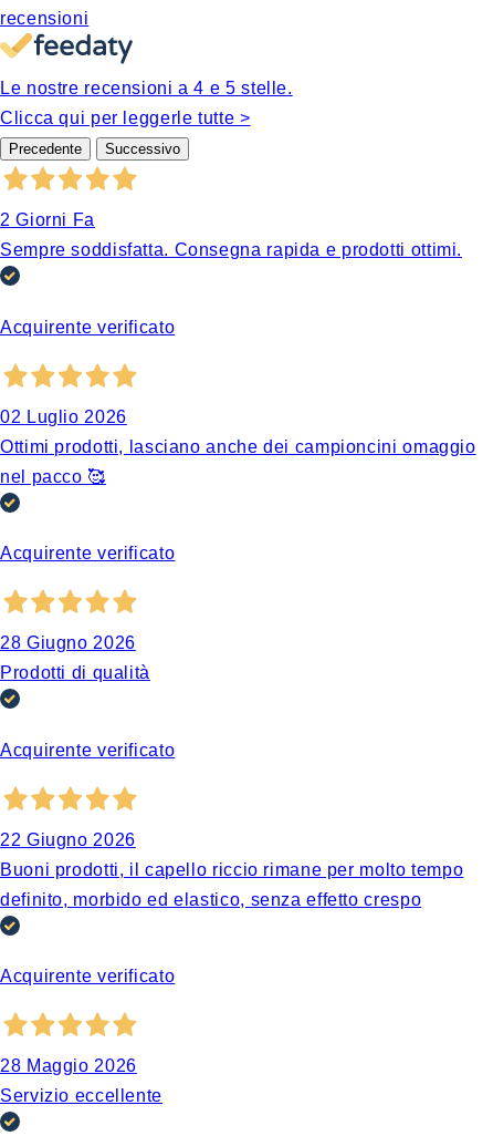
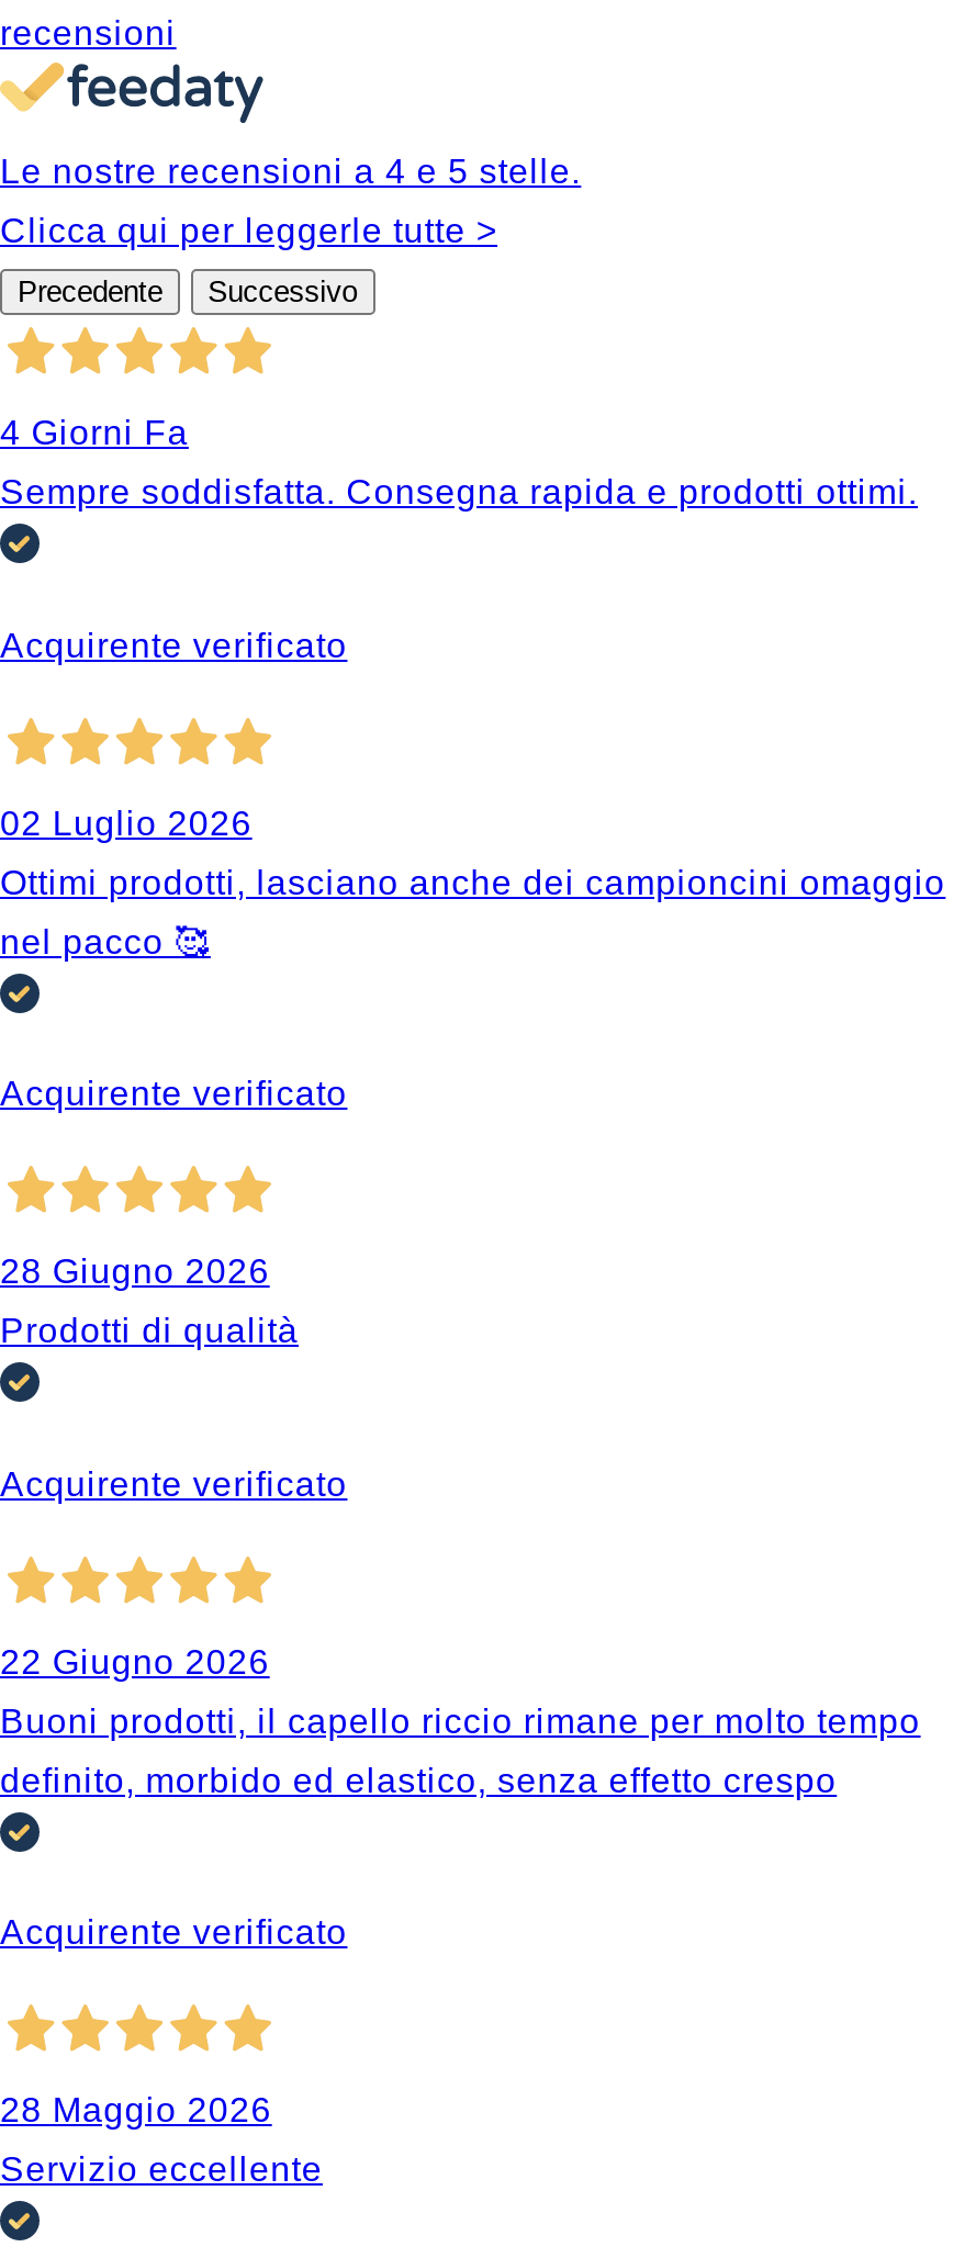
[0,211,95,229] 2 Giorni Fa -> [0,414,189,452] 4 Giorni Fa

